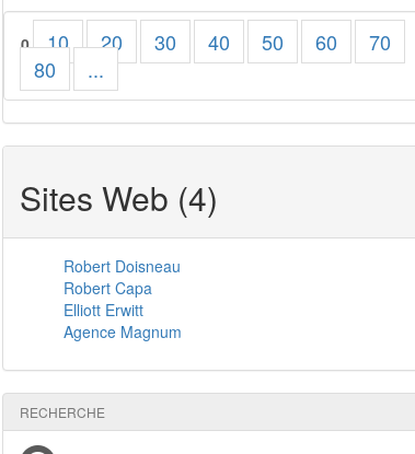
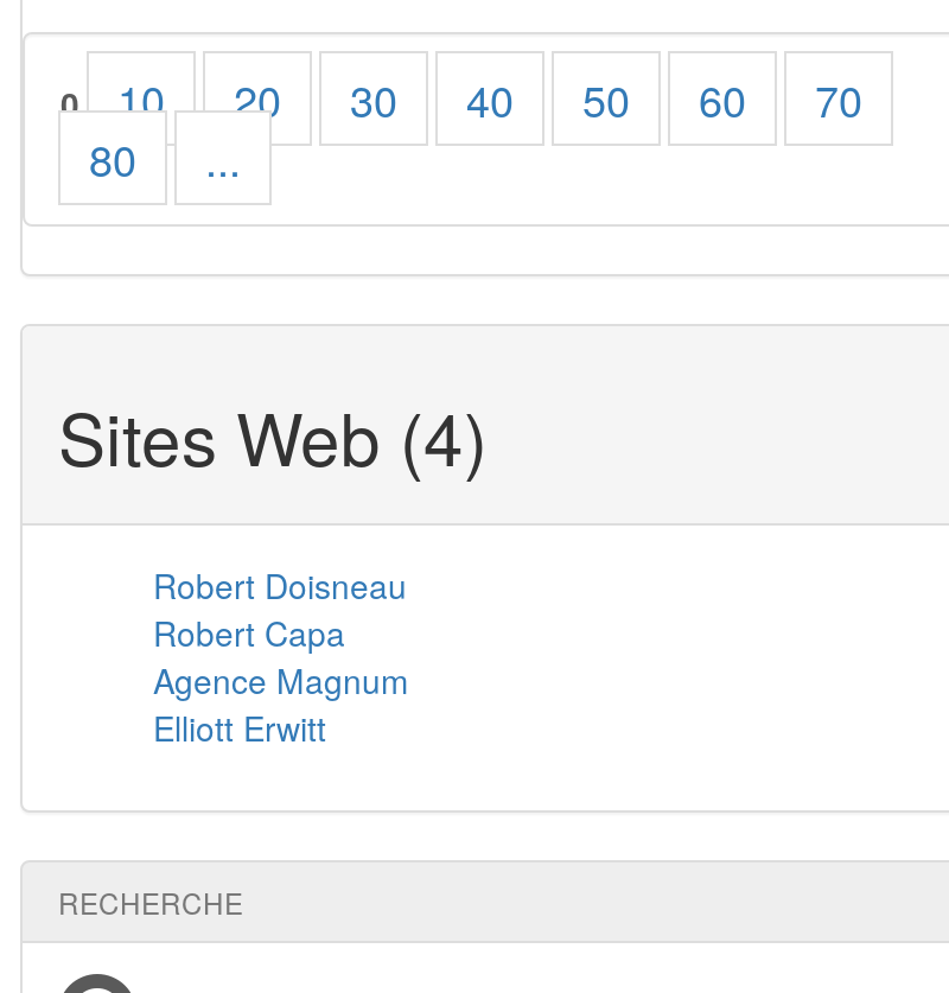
moved [64,299,143,321] -> [153,704,326,751]: Elliott Erwitt
moved [64,321,182,342] -> [153,656,409,704]: Agence Magnum

